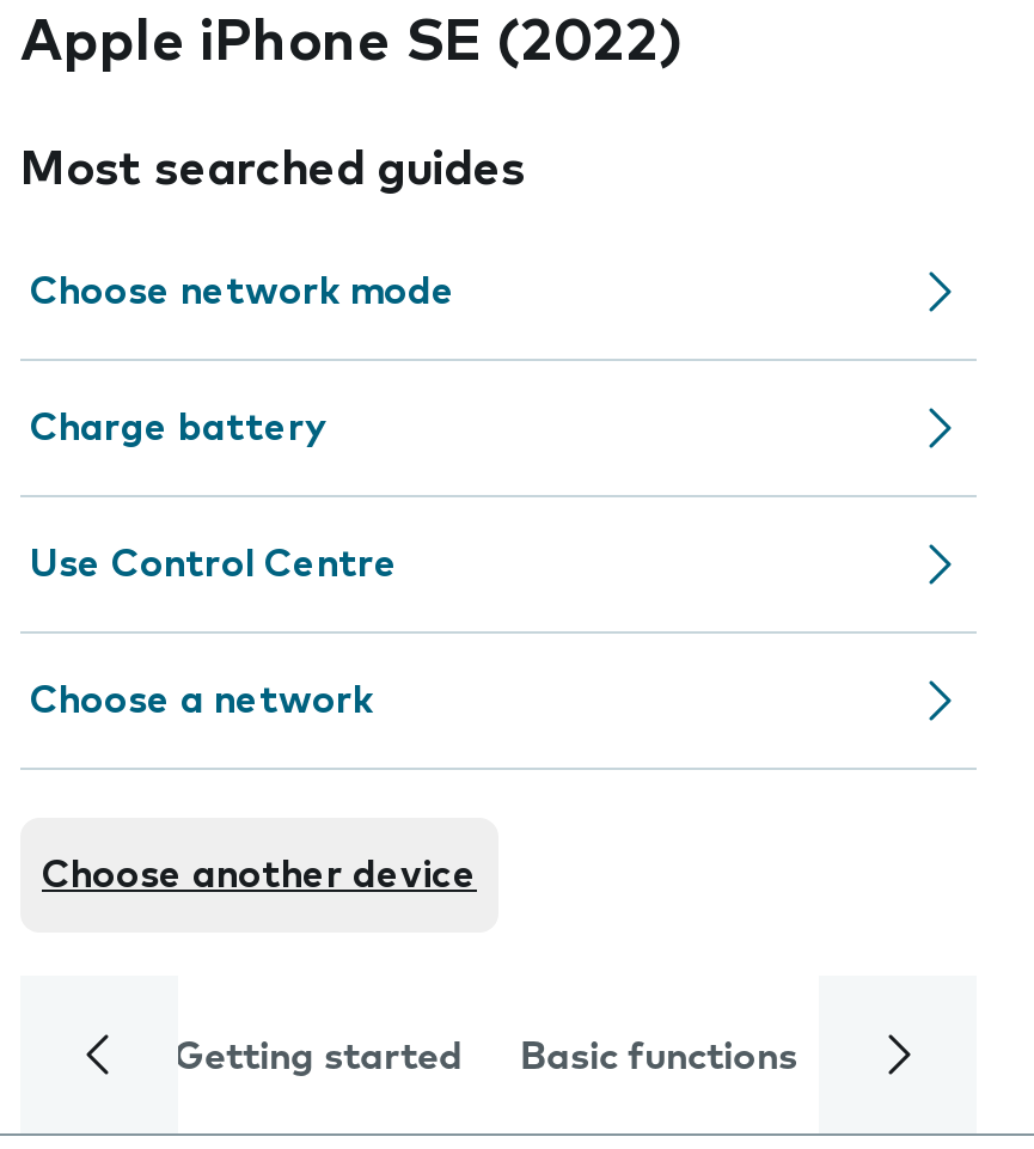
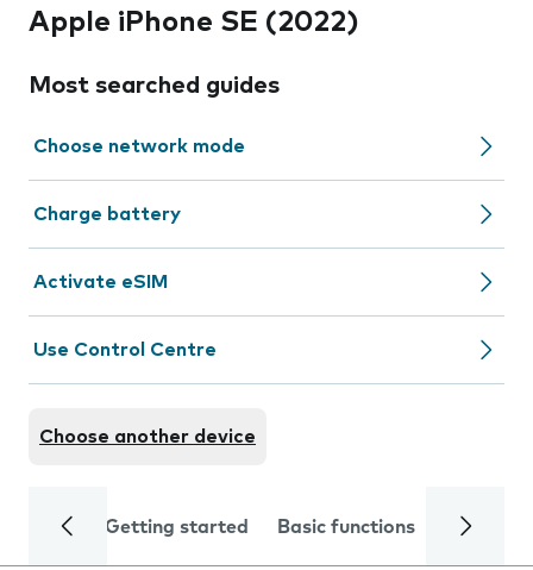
none -> [33,273,168,292] Activate eSIM
moved [30,545,398,583] -> [33,340,217,359]: Use Control Centre
[30,682,374,720] Choose a network -> none

